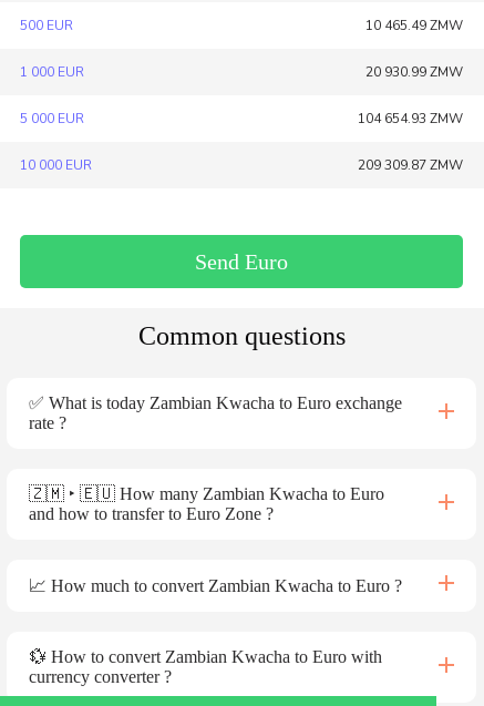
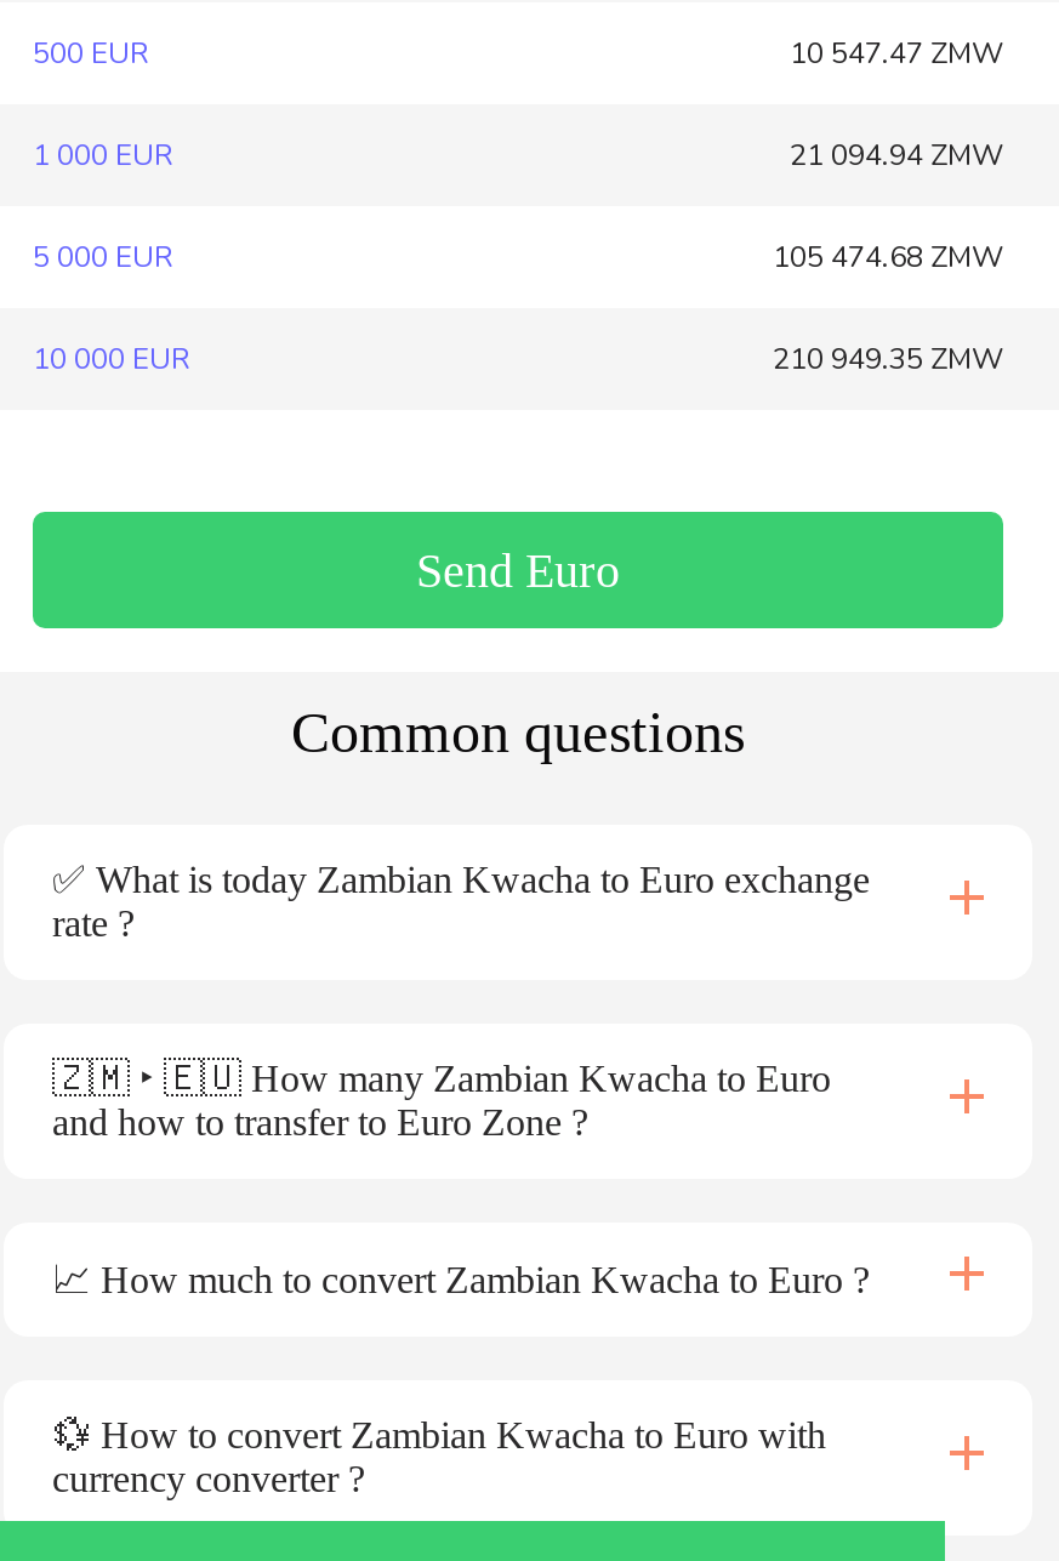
[365,17,463,34] 10 465.49 ZMW -> [790,34,1003,73] 10 547.47 ZMW
[365,63,463,81] 20 930.99 ZMW -> [790,136,1003,175] 21 094.94 ZMW
[358,110,463,127] 104 654.93 ZMW -> [773,238,1003,277] 105 474.68 ZMW
[358,156,463,174] 209 309.87 ZMW -> [773,340,1003,378] 210 949.35 ZMW

